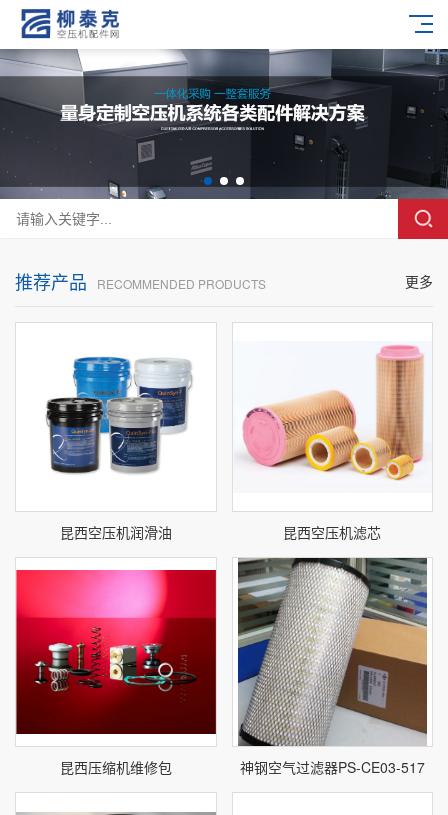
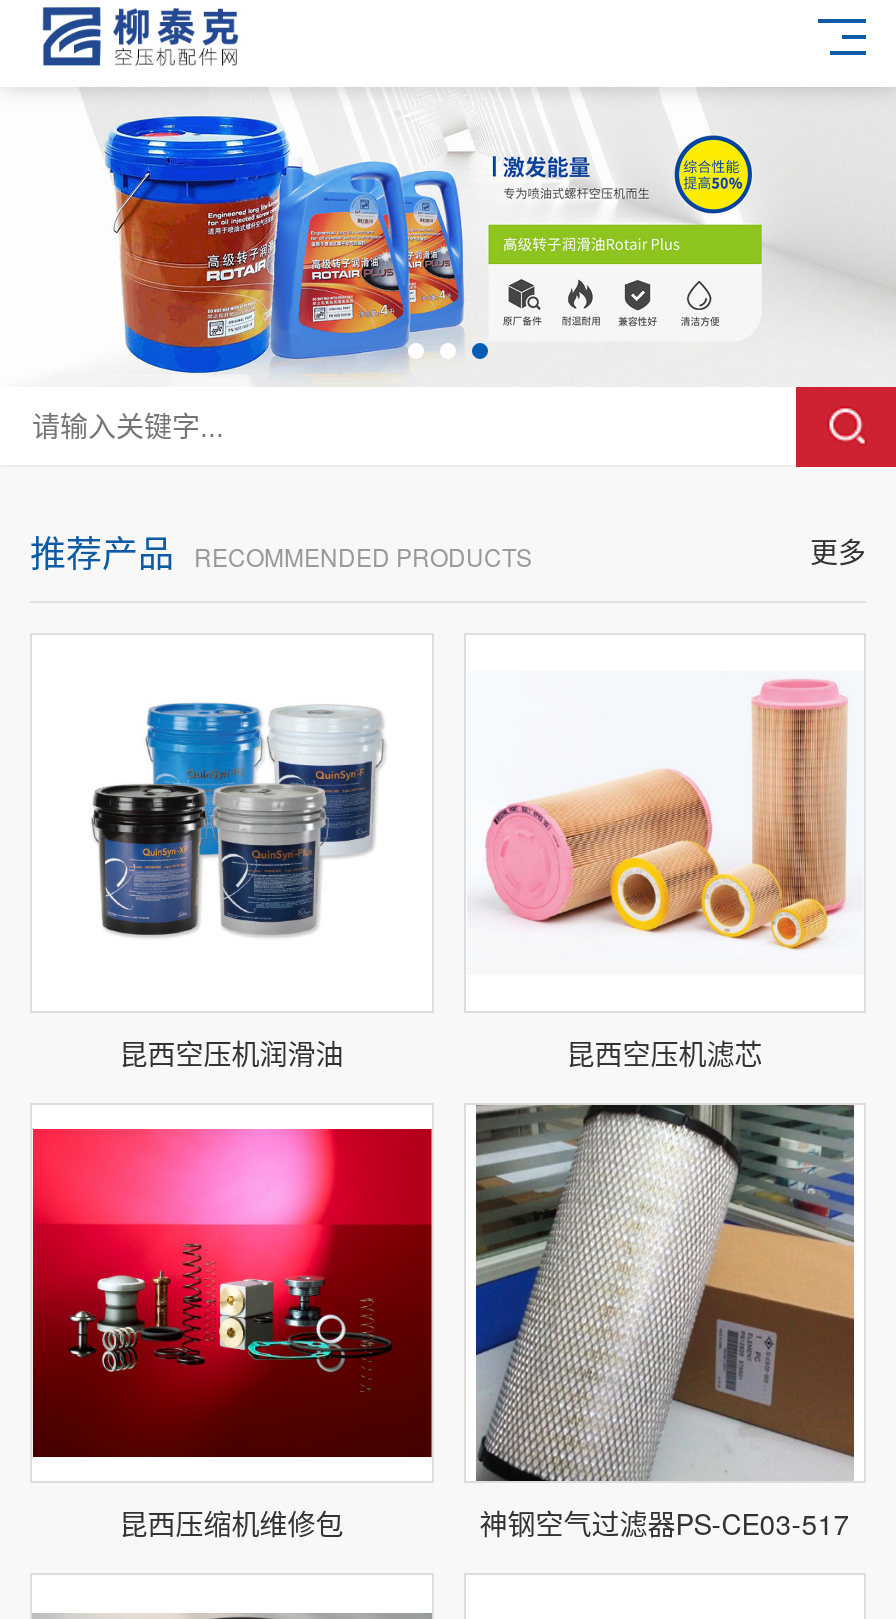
[3,48,445,200] [image] -> [6,87,890,389] [image]

